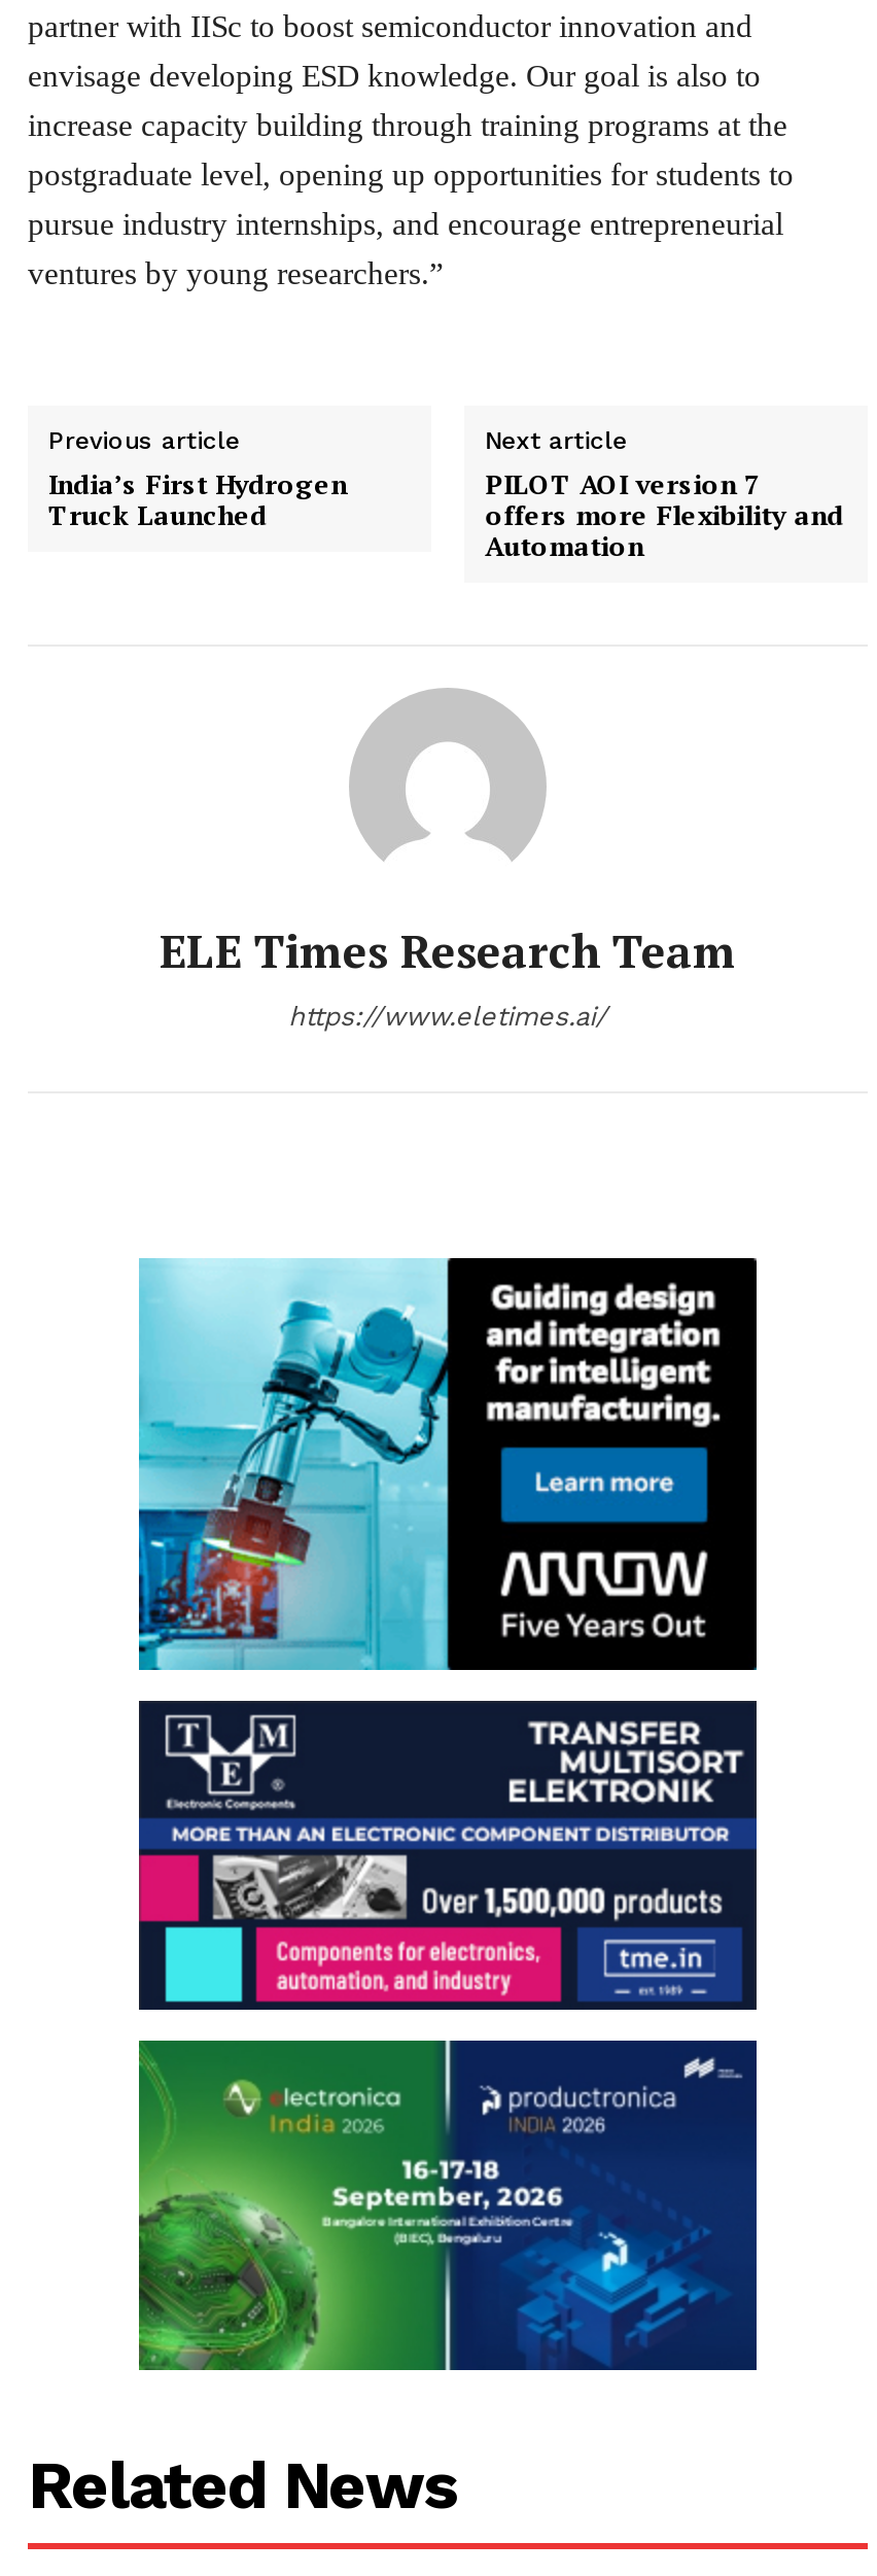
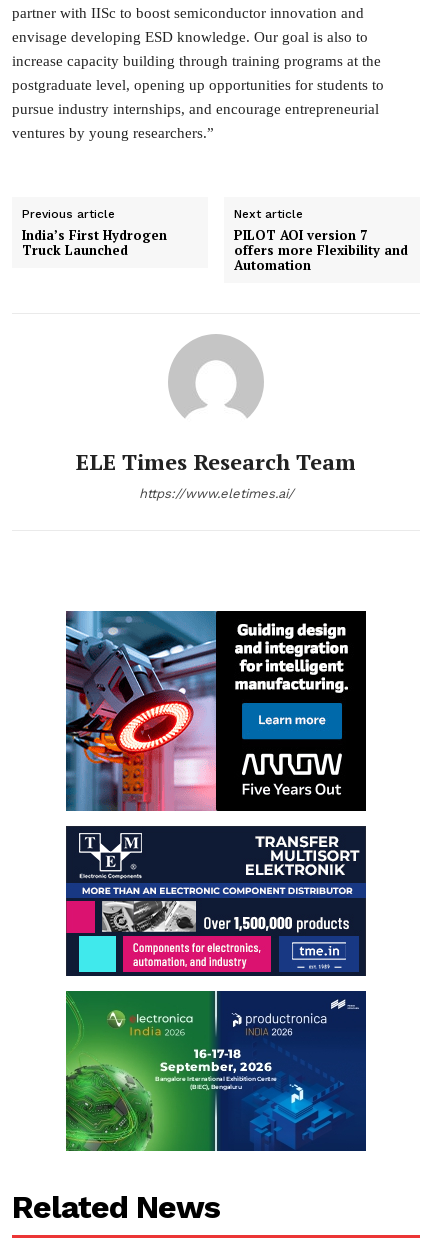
[137,1258,450,1672] [image] -> [65,610,217,812] [image]

